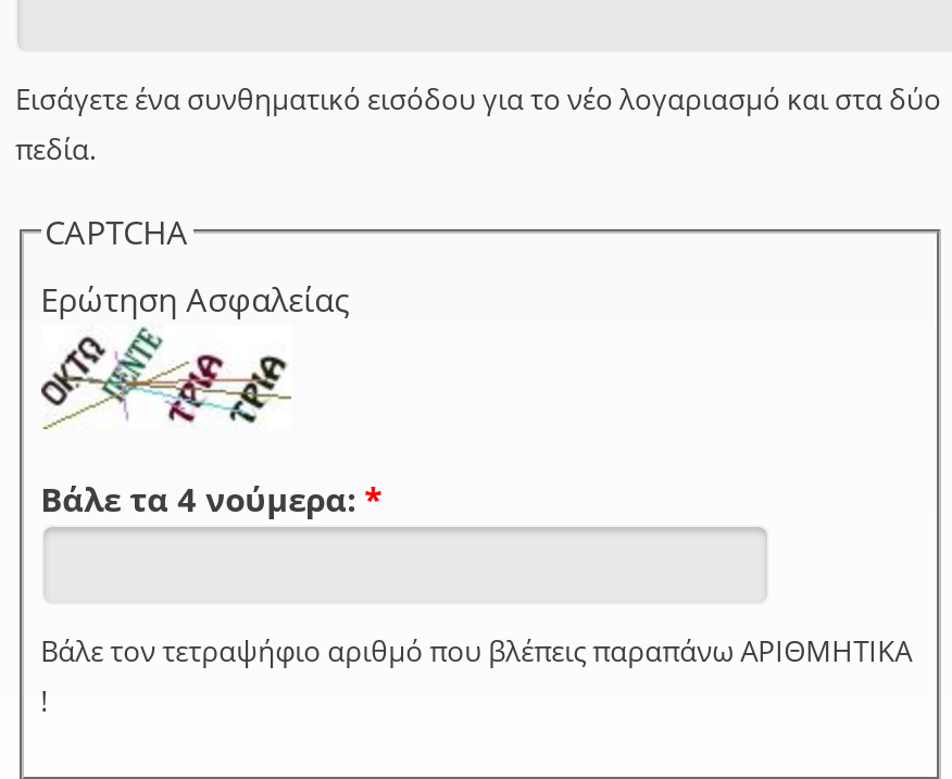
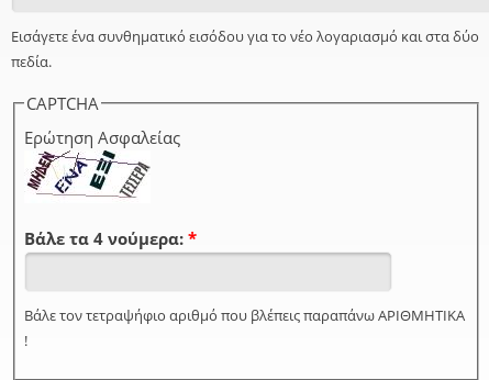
[39,325,293,431] [image] -> [24,150,151,203] [image]

